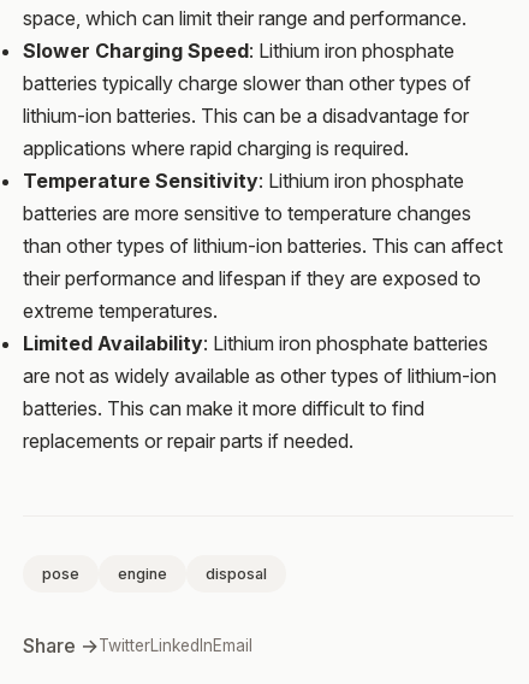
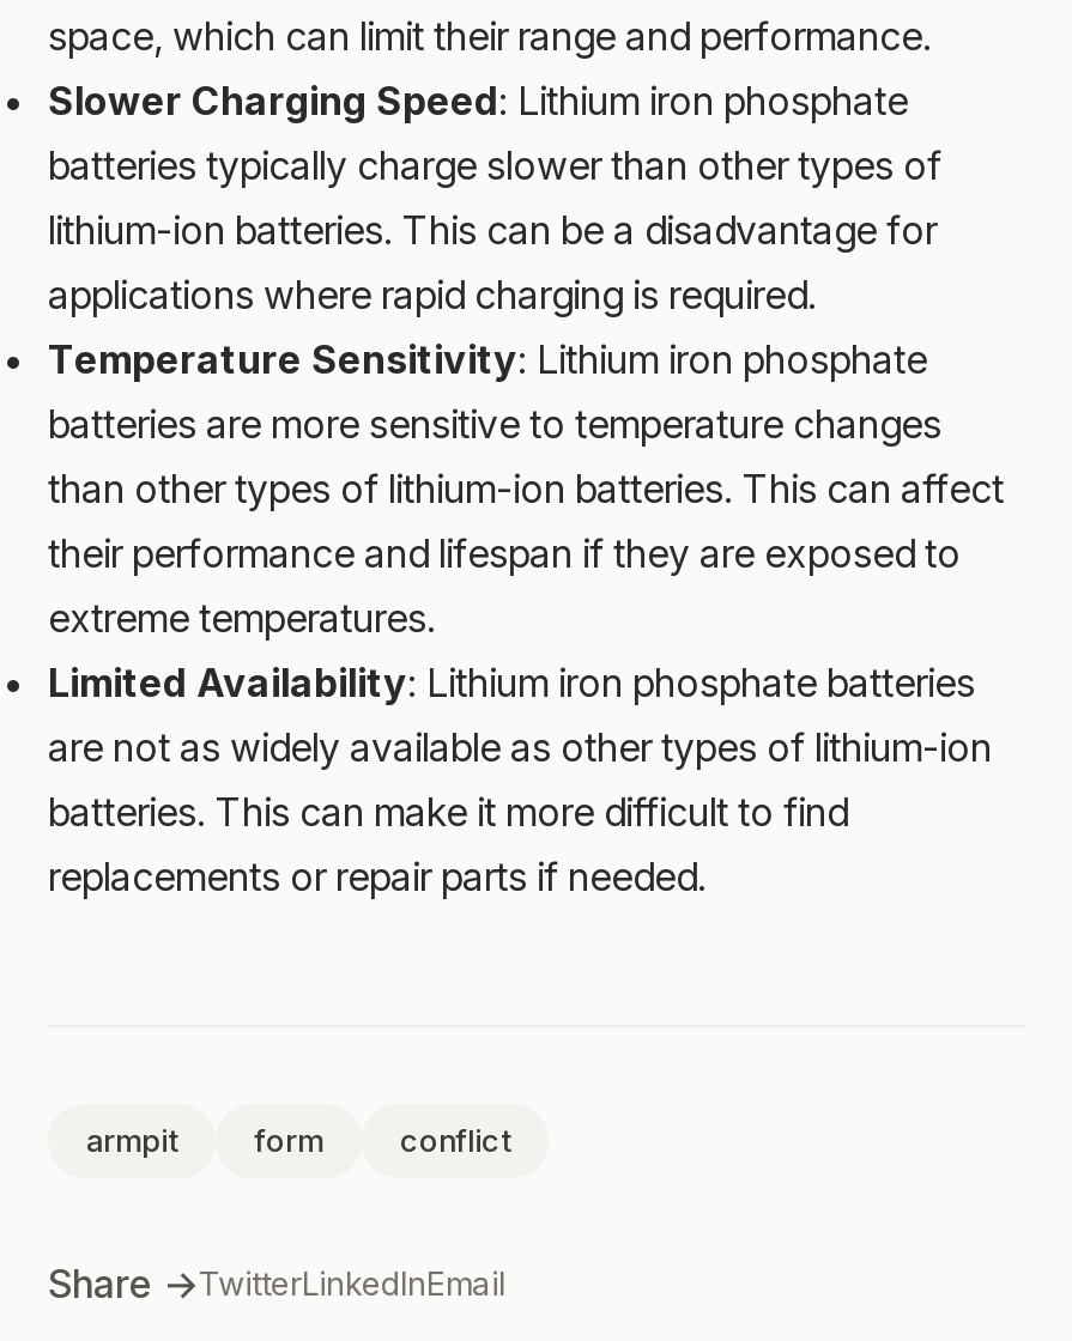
[42,564,267,582] pose | engine | disposal -> [86,1122,510,1158] armpit | form | conflict

